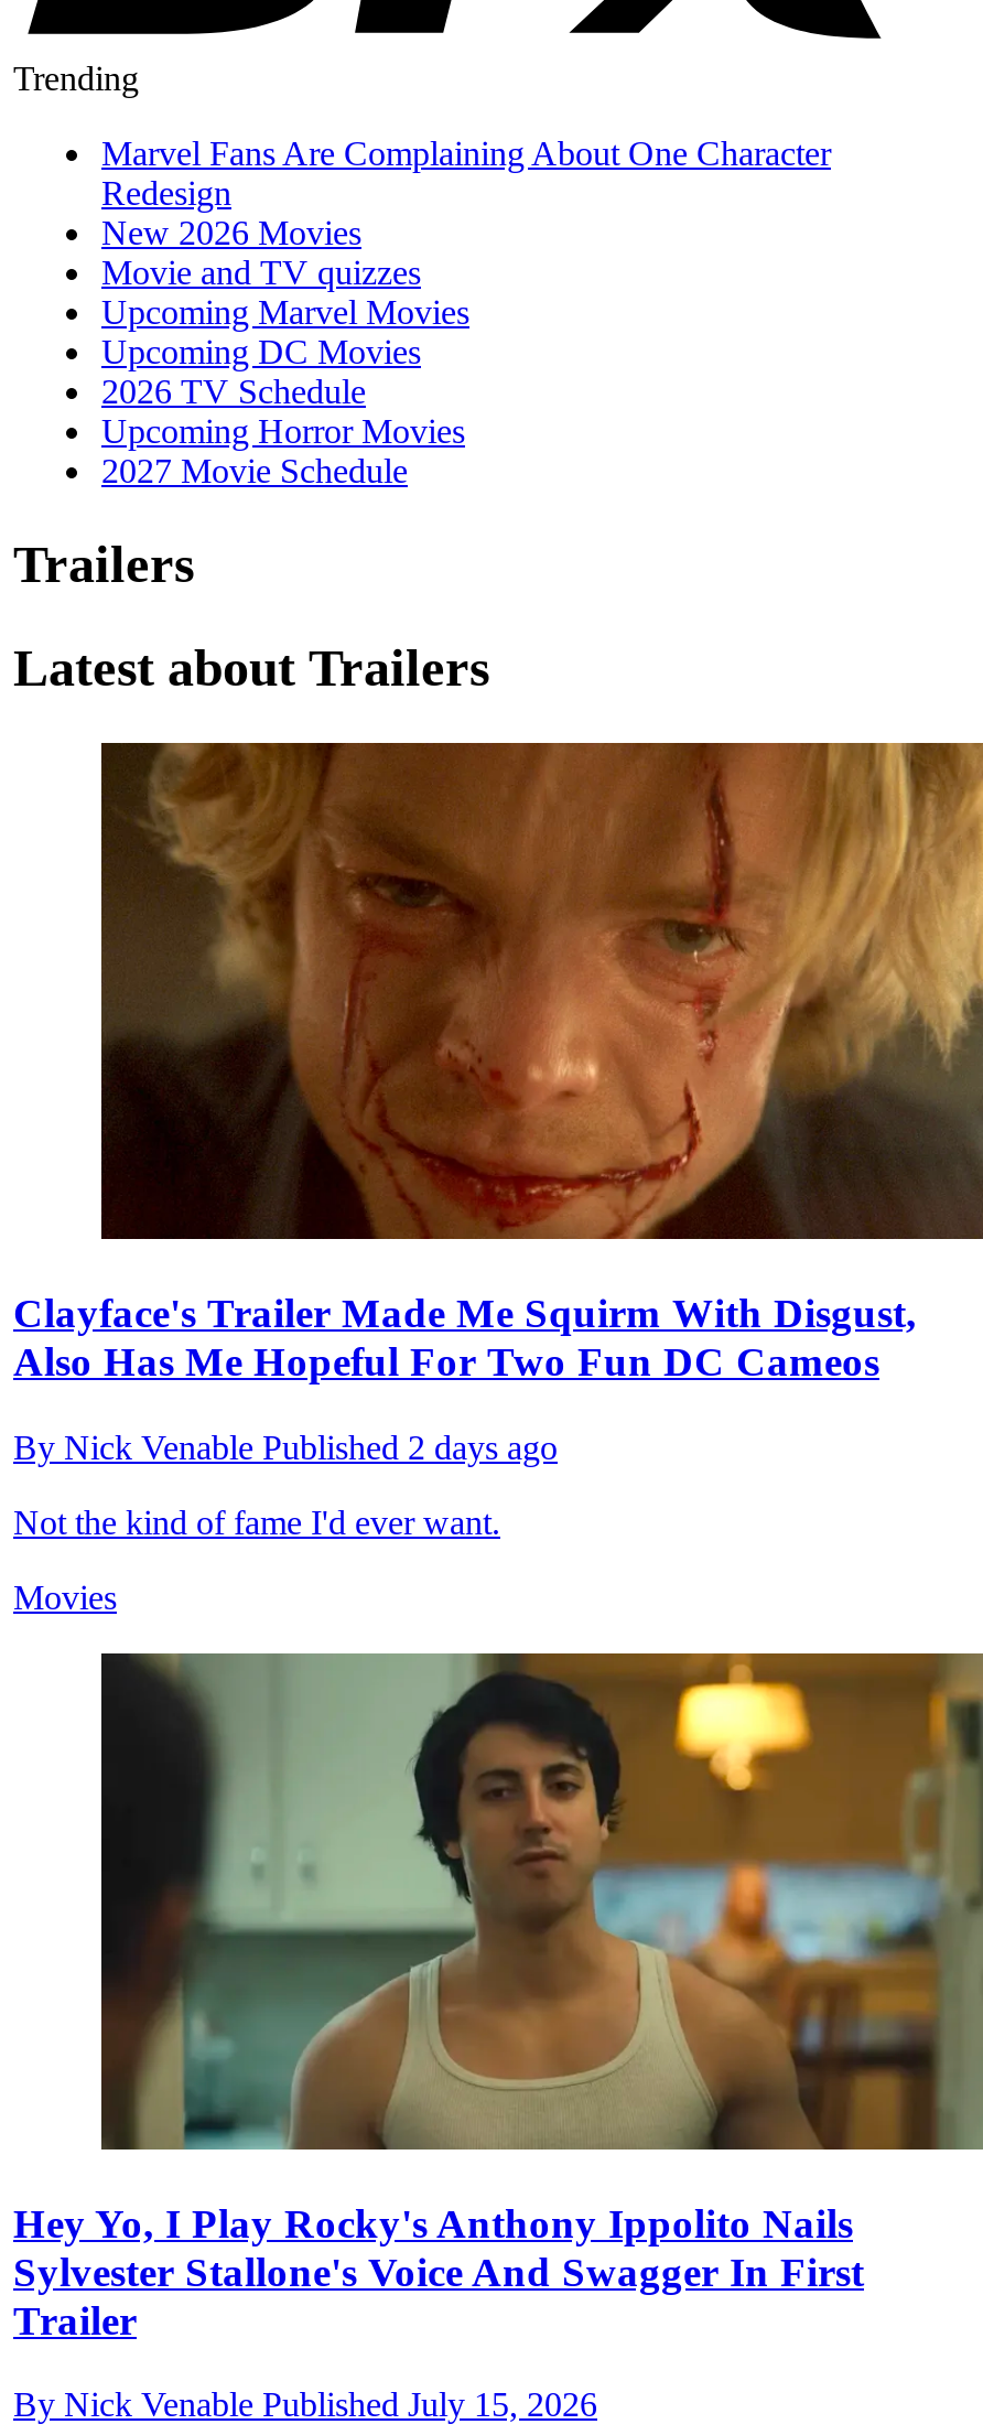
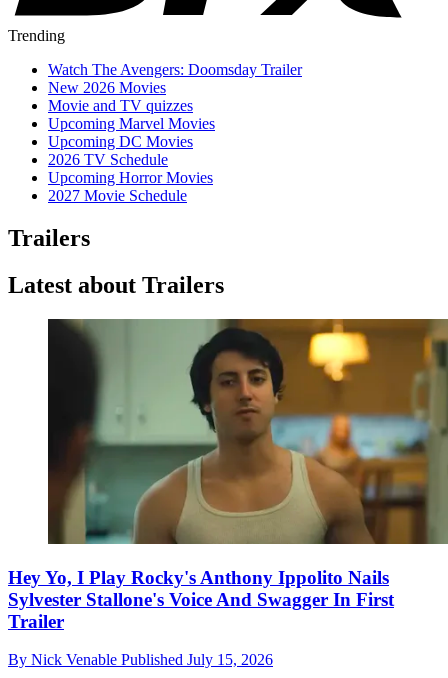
[101,135,831,212] Marvel Fans Are Complaining About One Character | Redesign -> [48,61,302,78] Watch The Avengers: Doomsday Trailer
[13,741,976,1615] [image] | Clayface's Trailer Made Me Squirm With Disgust, | Also Has Me Hopeful For Two Fun DC Cameos | By Nick Venable Published 2 days ago | Not the kind of fame I'd ever want. | Movies -> none

